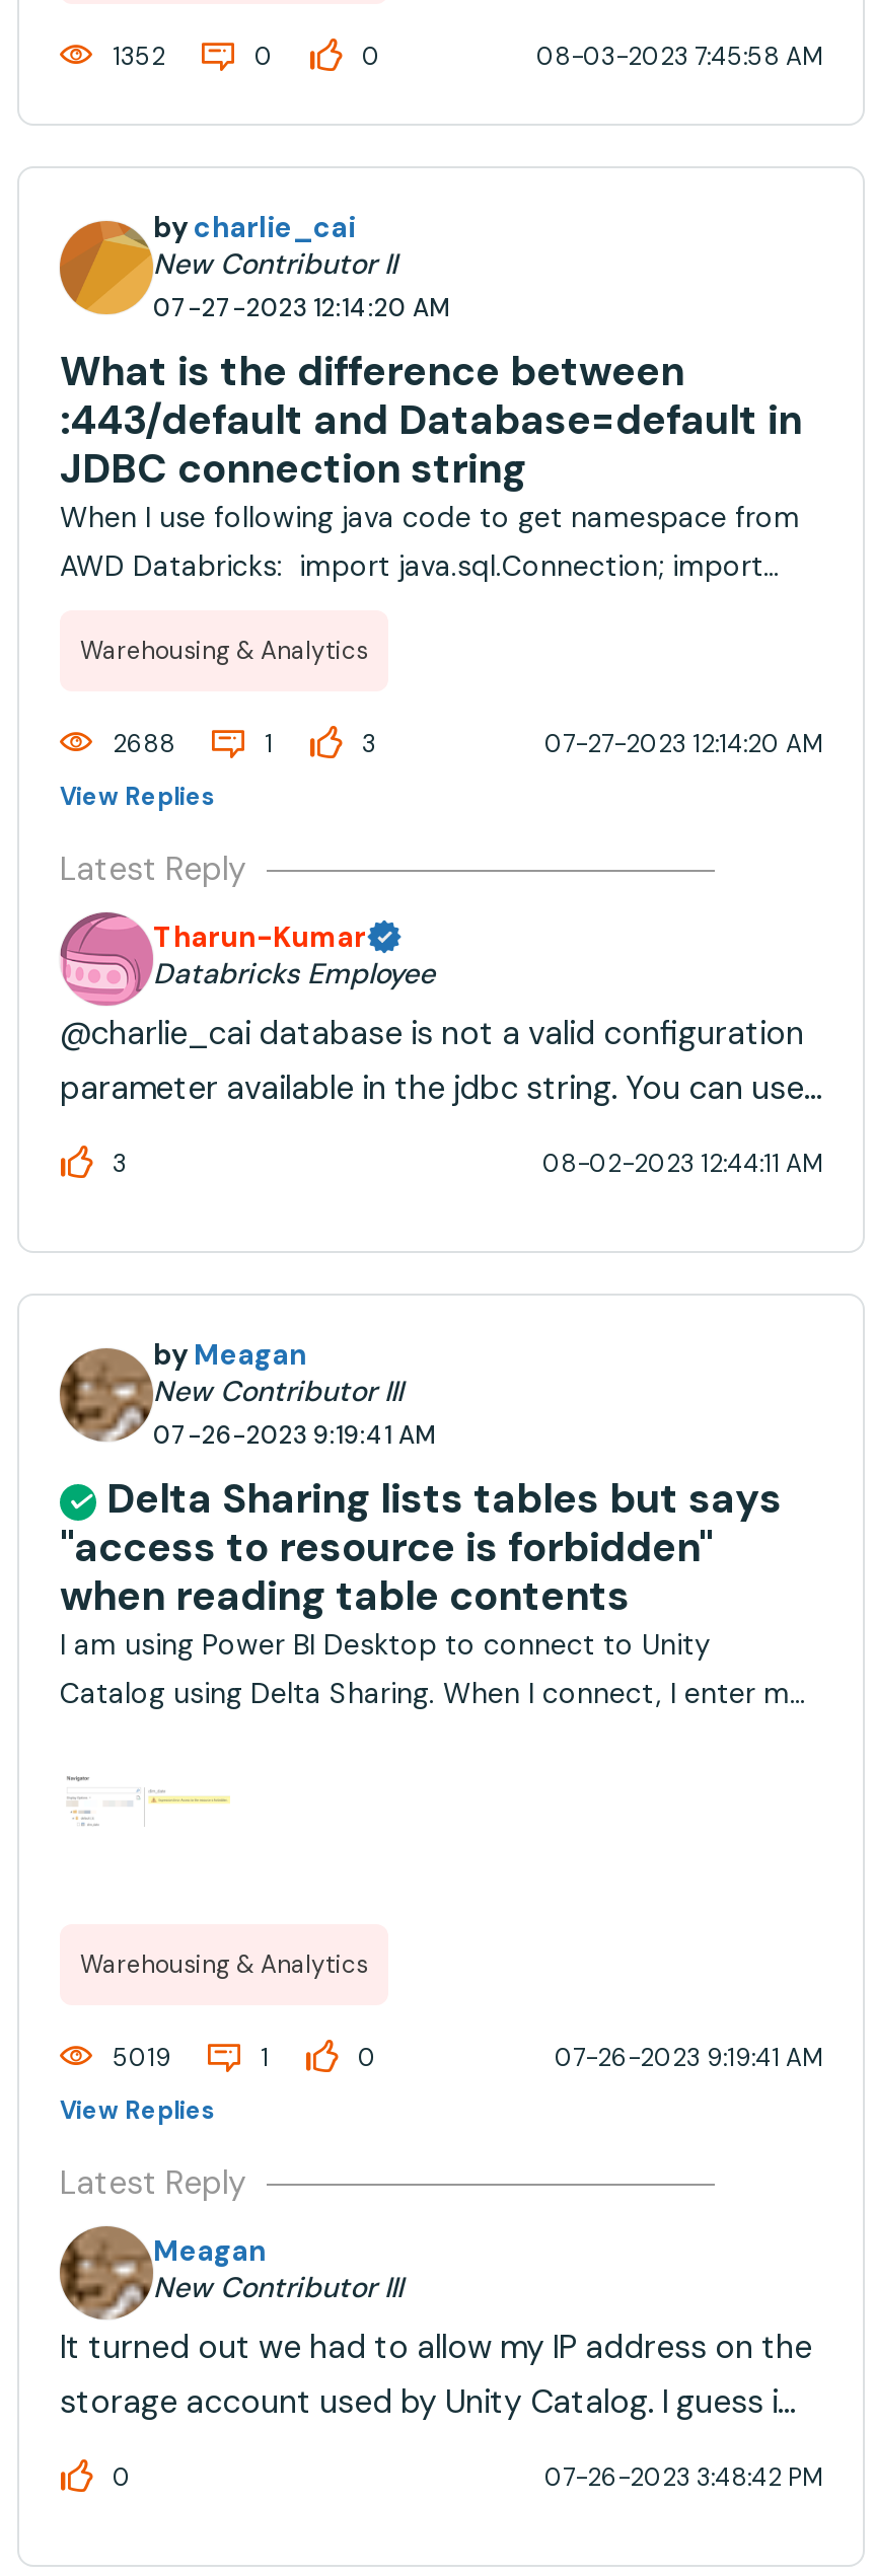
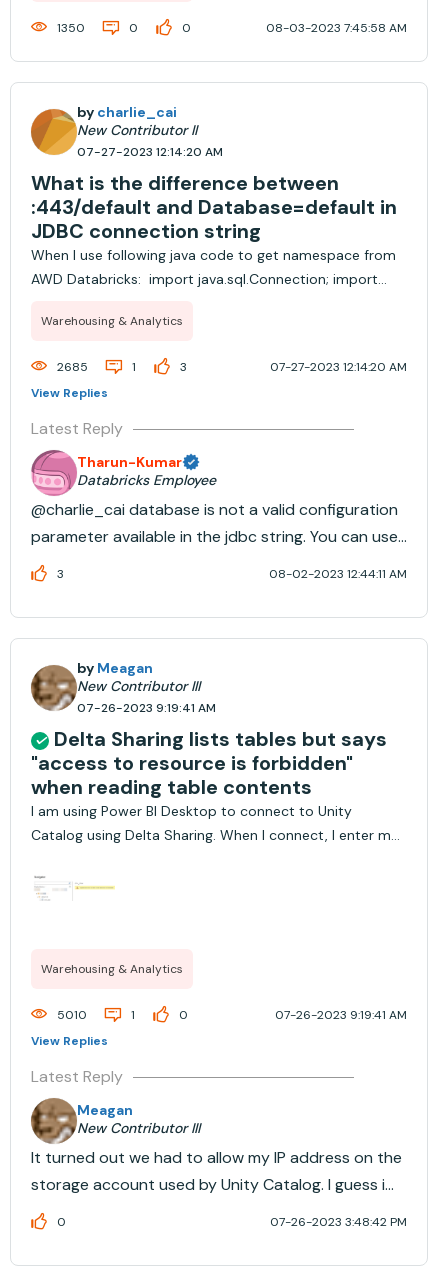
[113,40,165,72] 1352 -> [57,19,85,35] 1350
[113,727,175,759] 2688 -> [57,358,88,374] 2685
[113,2041,171,2073] 5019 -> [57,1006,87,1022] 5010

